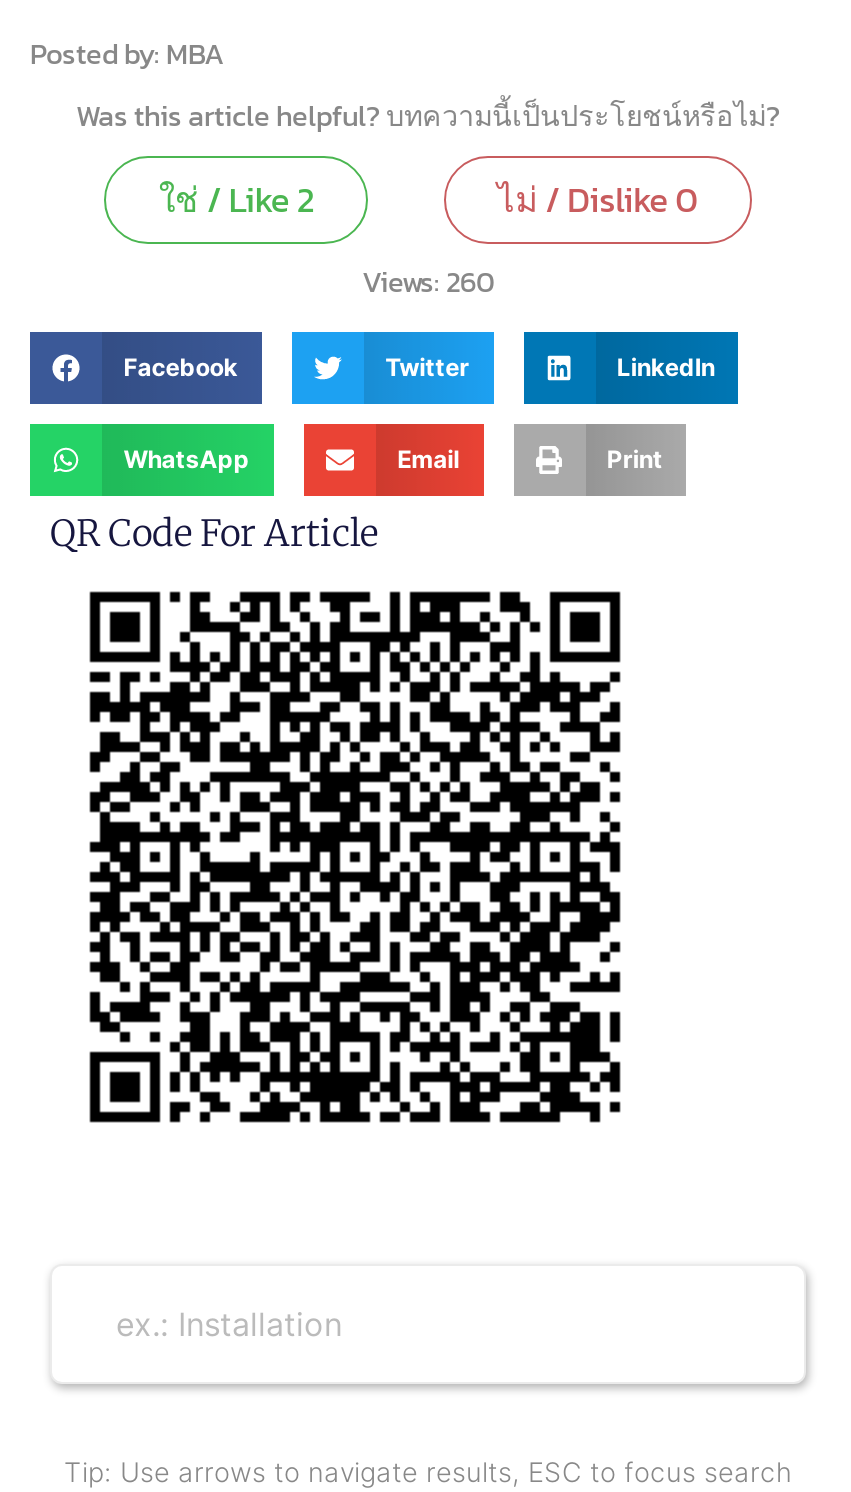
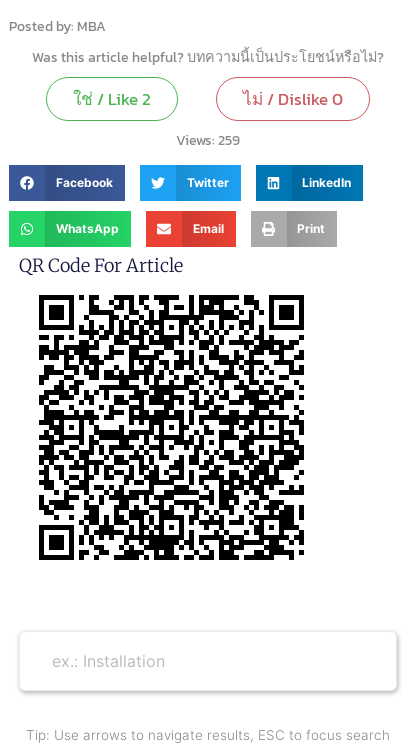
[362,260,494,304] Views: 260 -> [176,129,240,151] Views: 259

